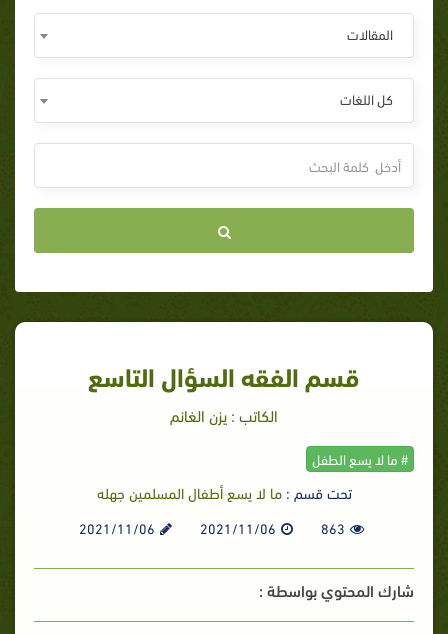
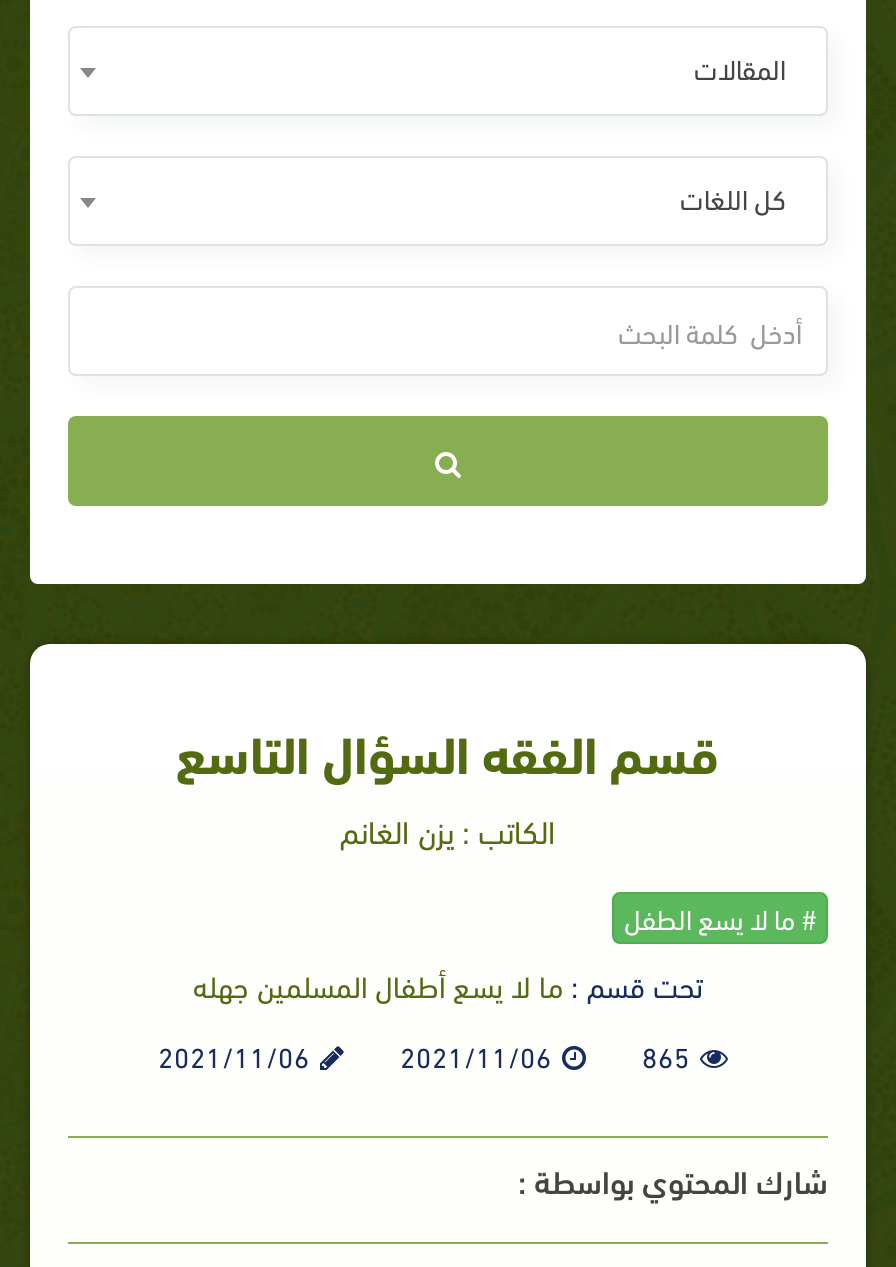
[321,517,345,538] 863 -> [642,1034,690,1076] 865

